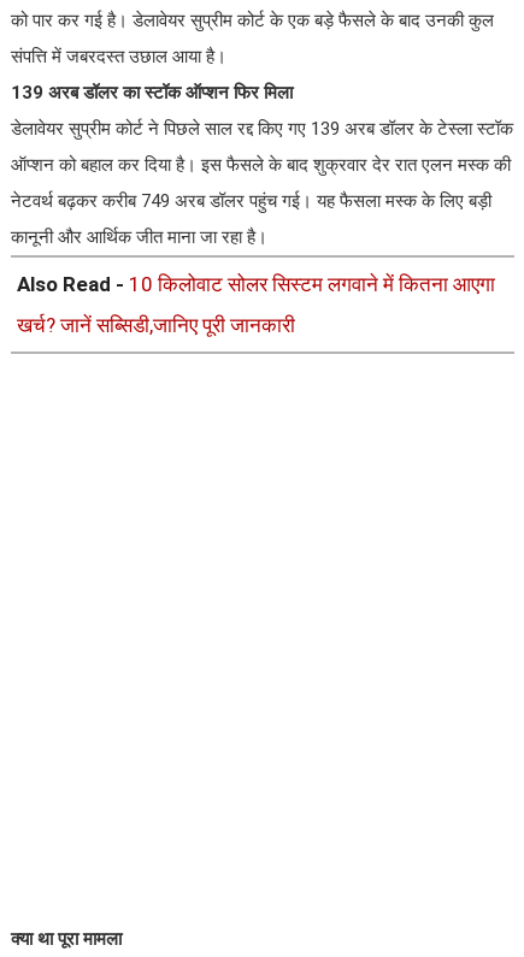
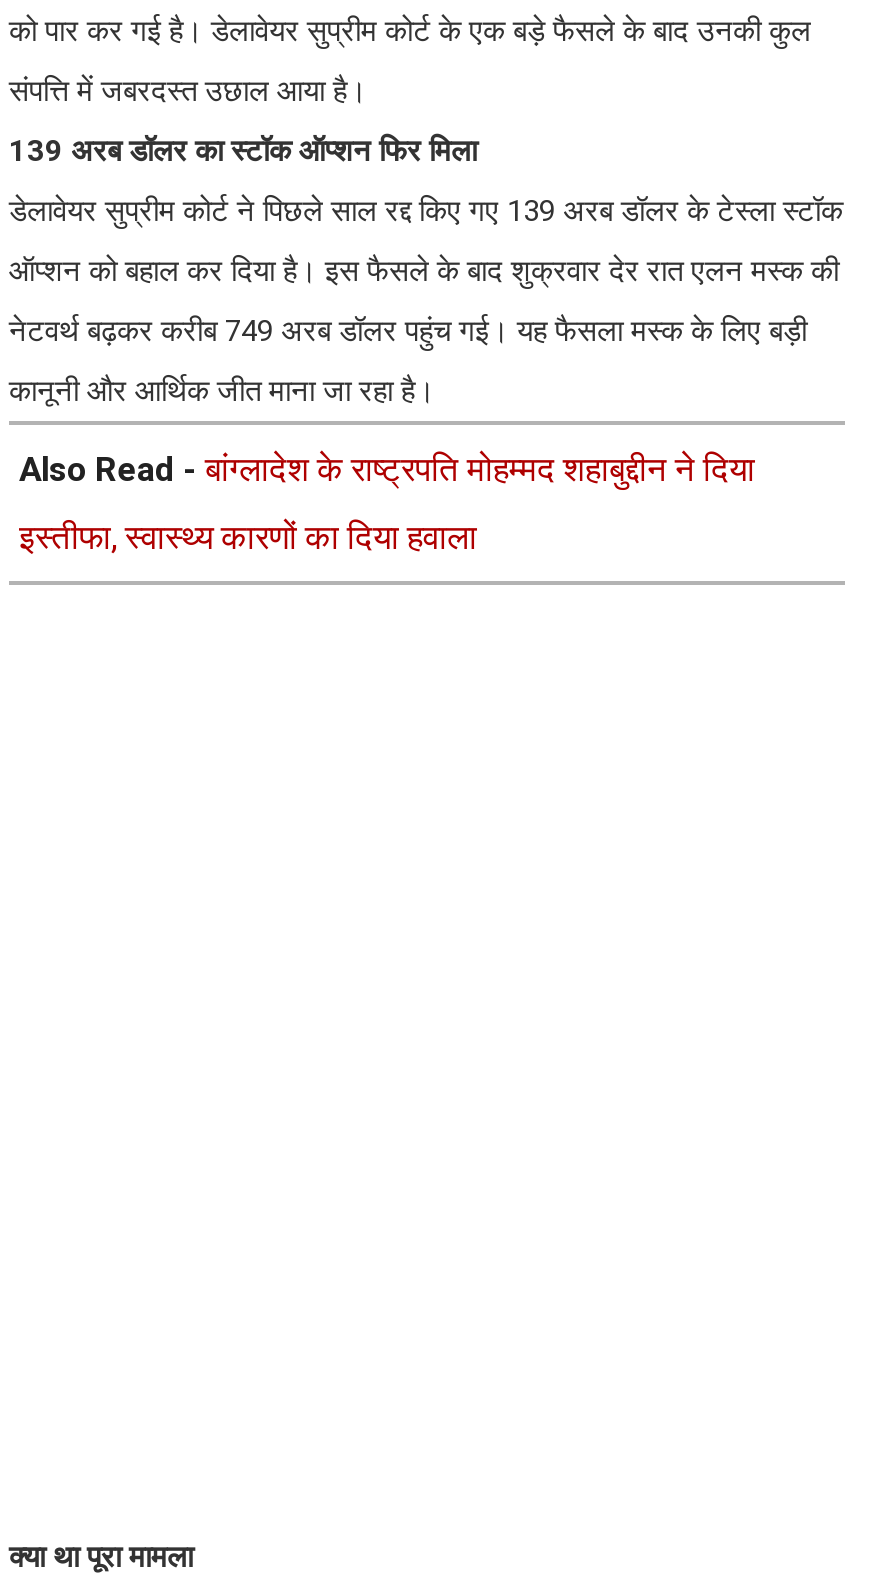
[17,272,495,296] Also Read - 10 किलोवाट सोलर सिस्टम लगवाने में कितना आएगा -> [19,449,755,489] Also Read - बांग्लादेश के राष्ट्रपति मोहम्मद शहाबुद्दीन ने दिया
[17,313,295,337] खर्च? जानें सब्सिडी,जानिए पूरी जानकारी -> [19,517,477,557] इस्तीफा, स्वास्थ्य कारणों का दिया हवाला

